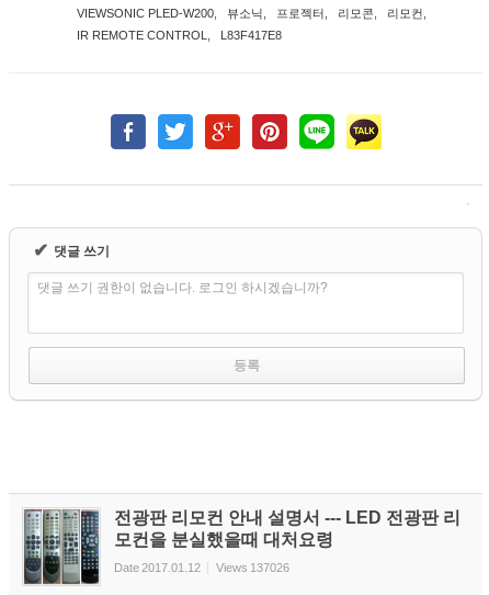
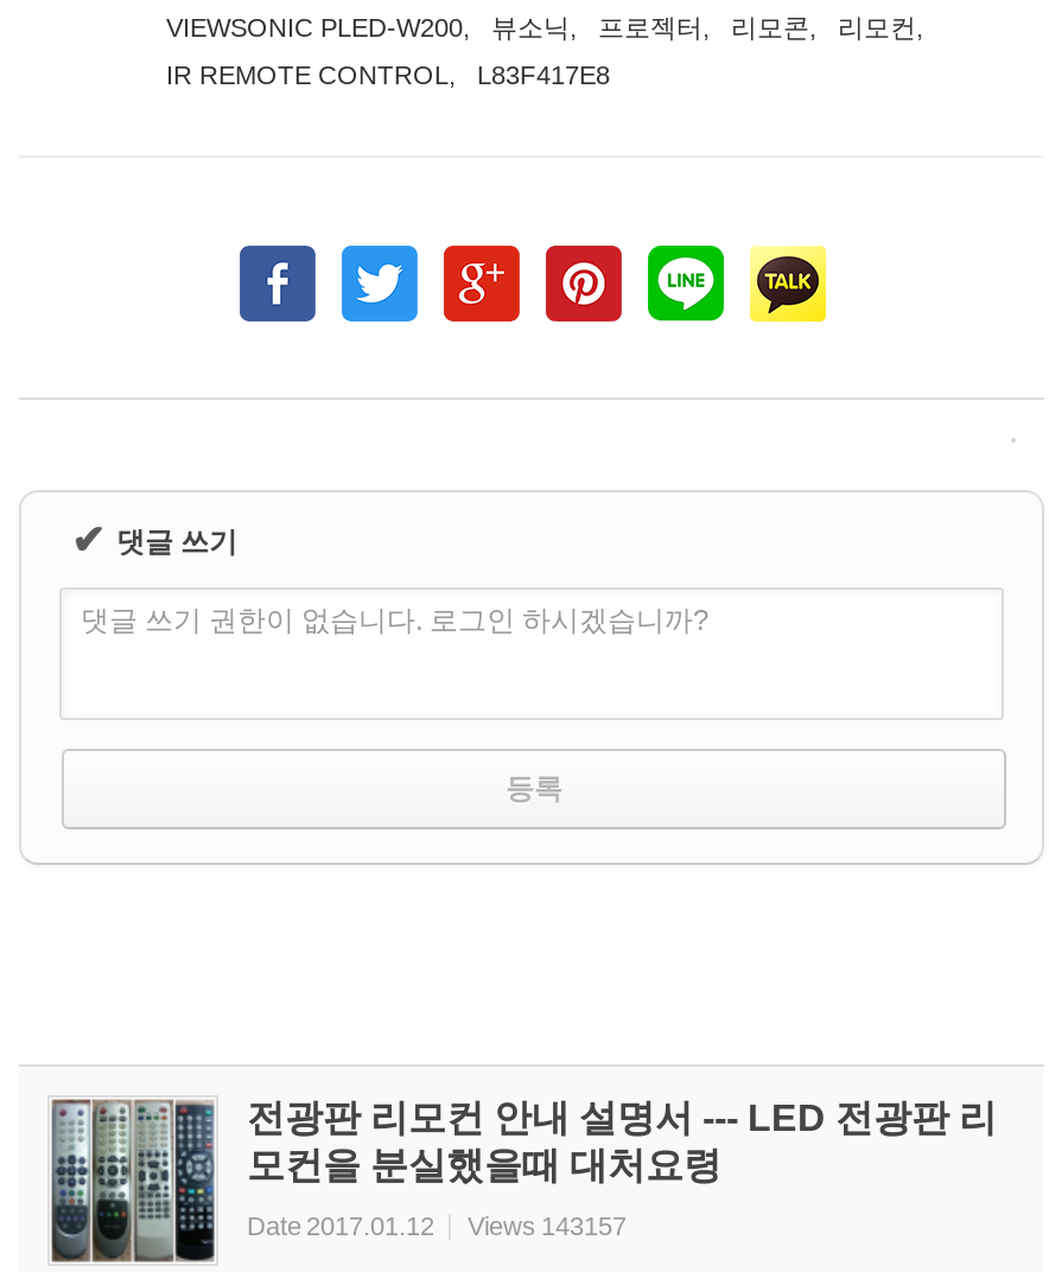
[114,561,289,574] Date 2017.01.12 Views 137026 -> [247,1212,627,1240] Date 2017.01.12 Views 143157

